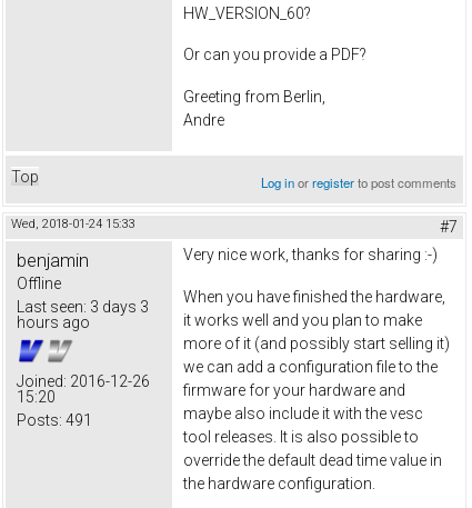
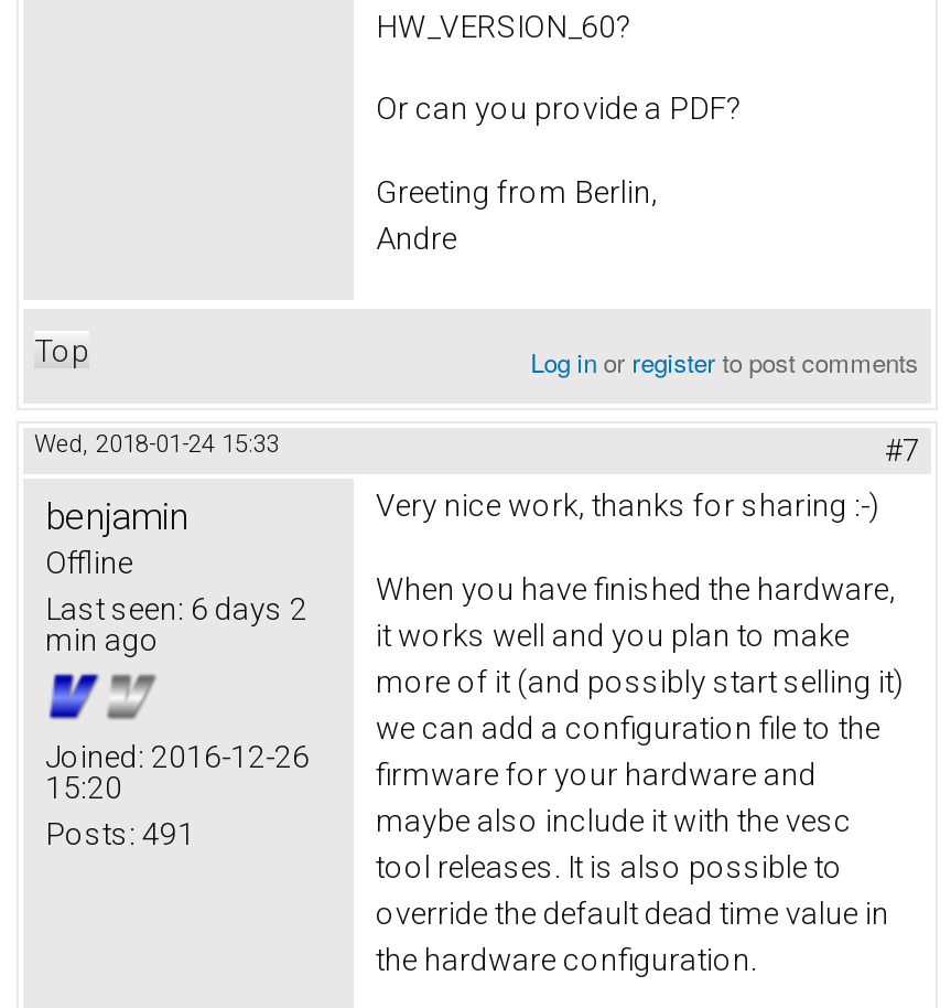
[17,298,149,316] Last seen: 3 days 3 -> [45,591,307,626] Last seen: 6 days 2
[17,313,90,331] hours ago -> [45,622,160,657] min ago

